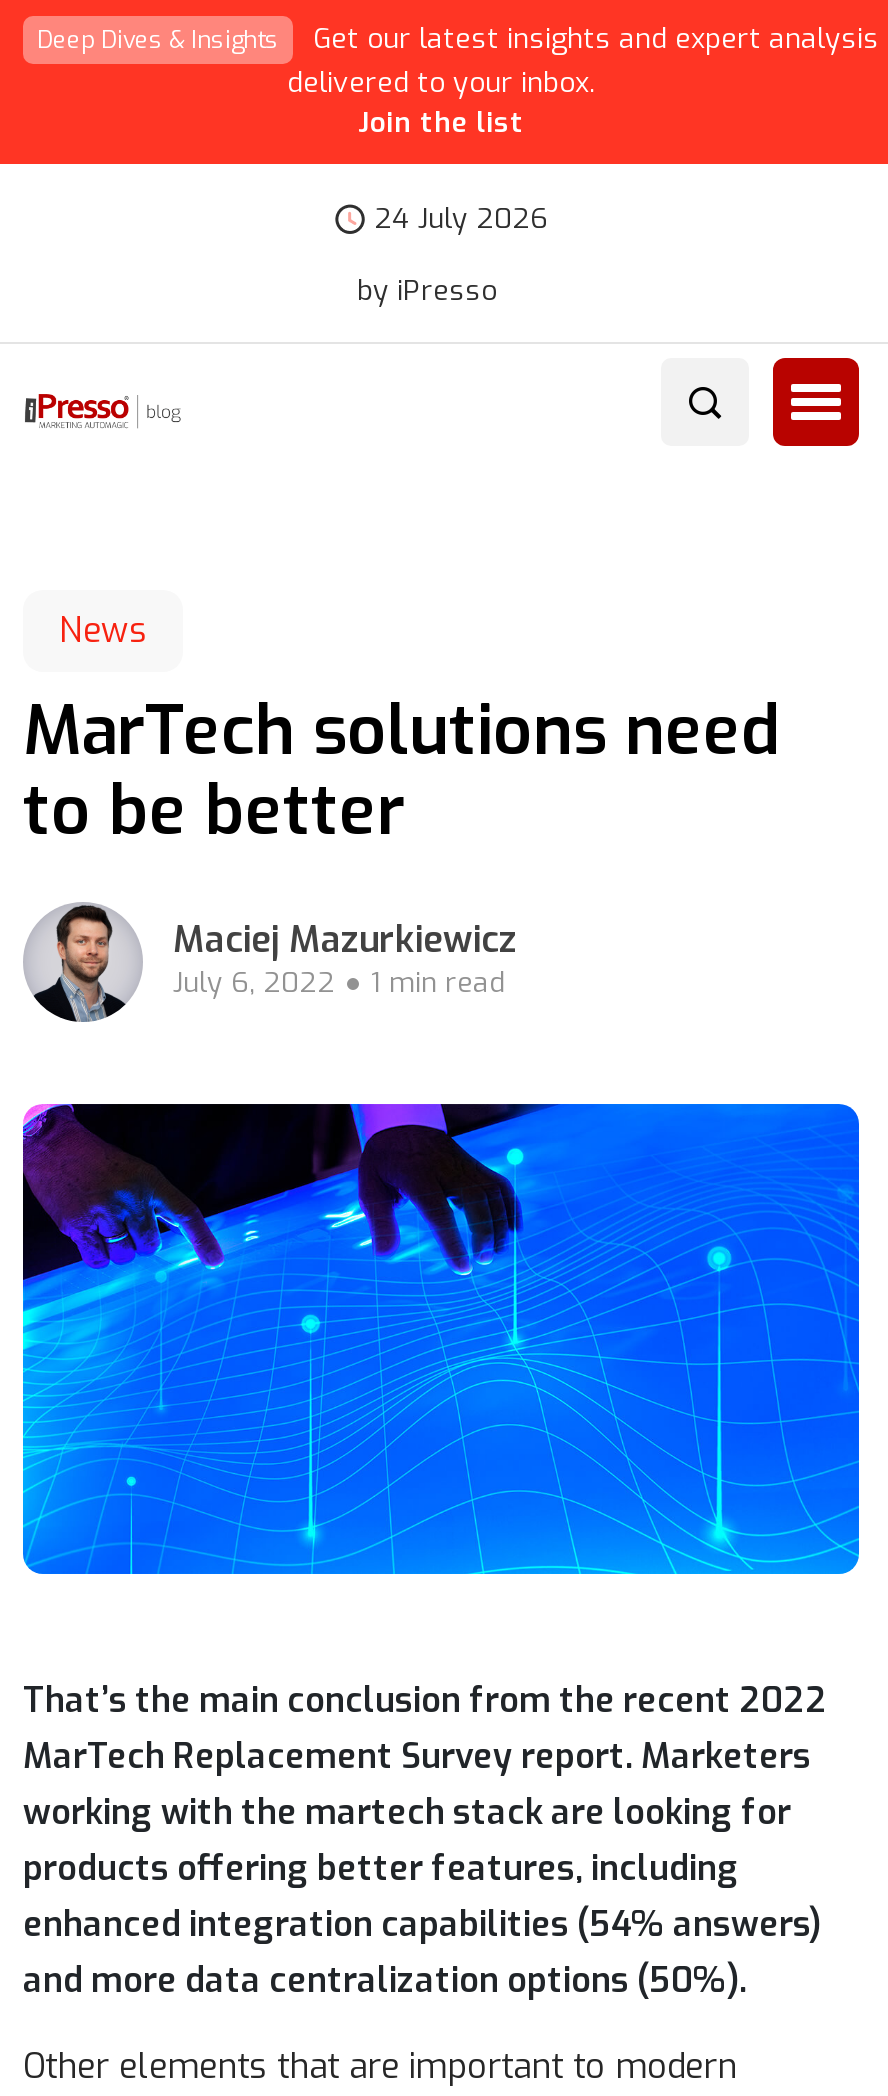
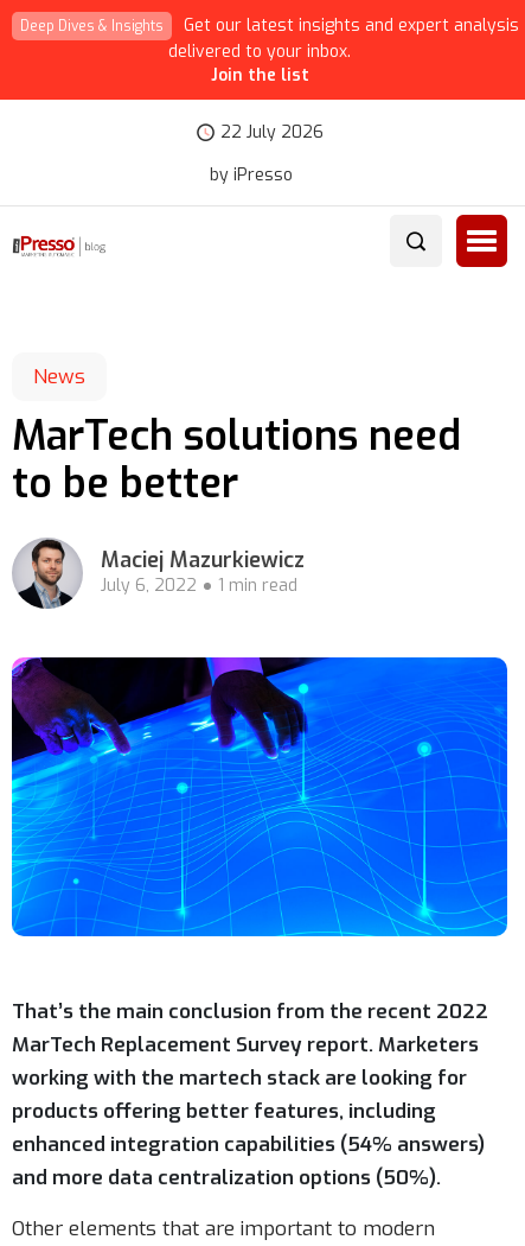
[374,200,548,238] 24 July 2026 -> [220,121,323,144] 22 July 2026

